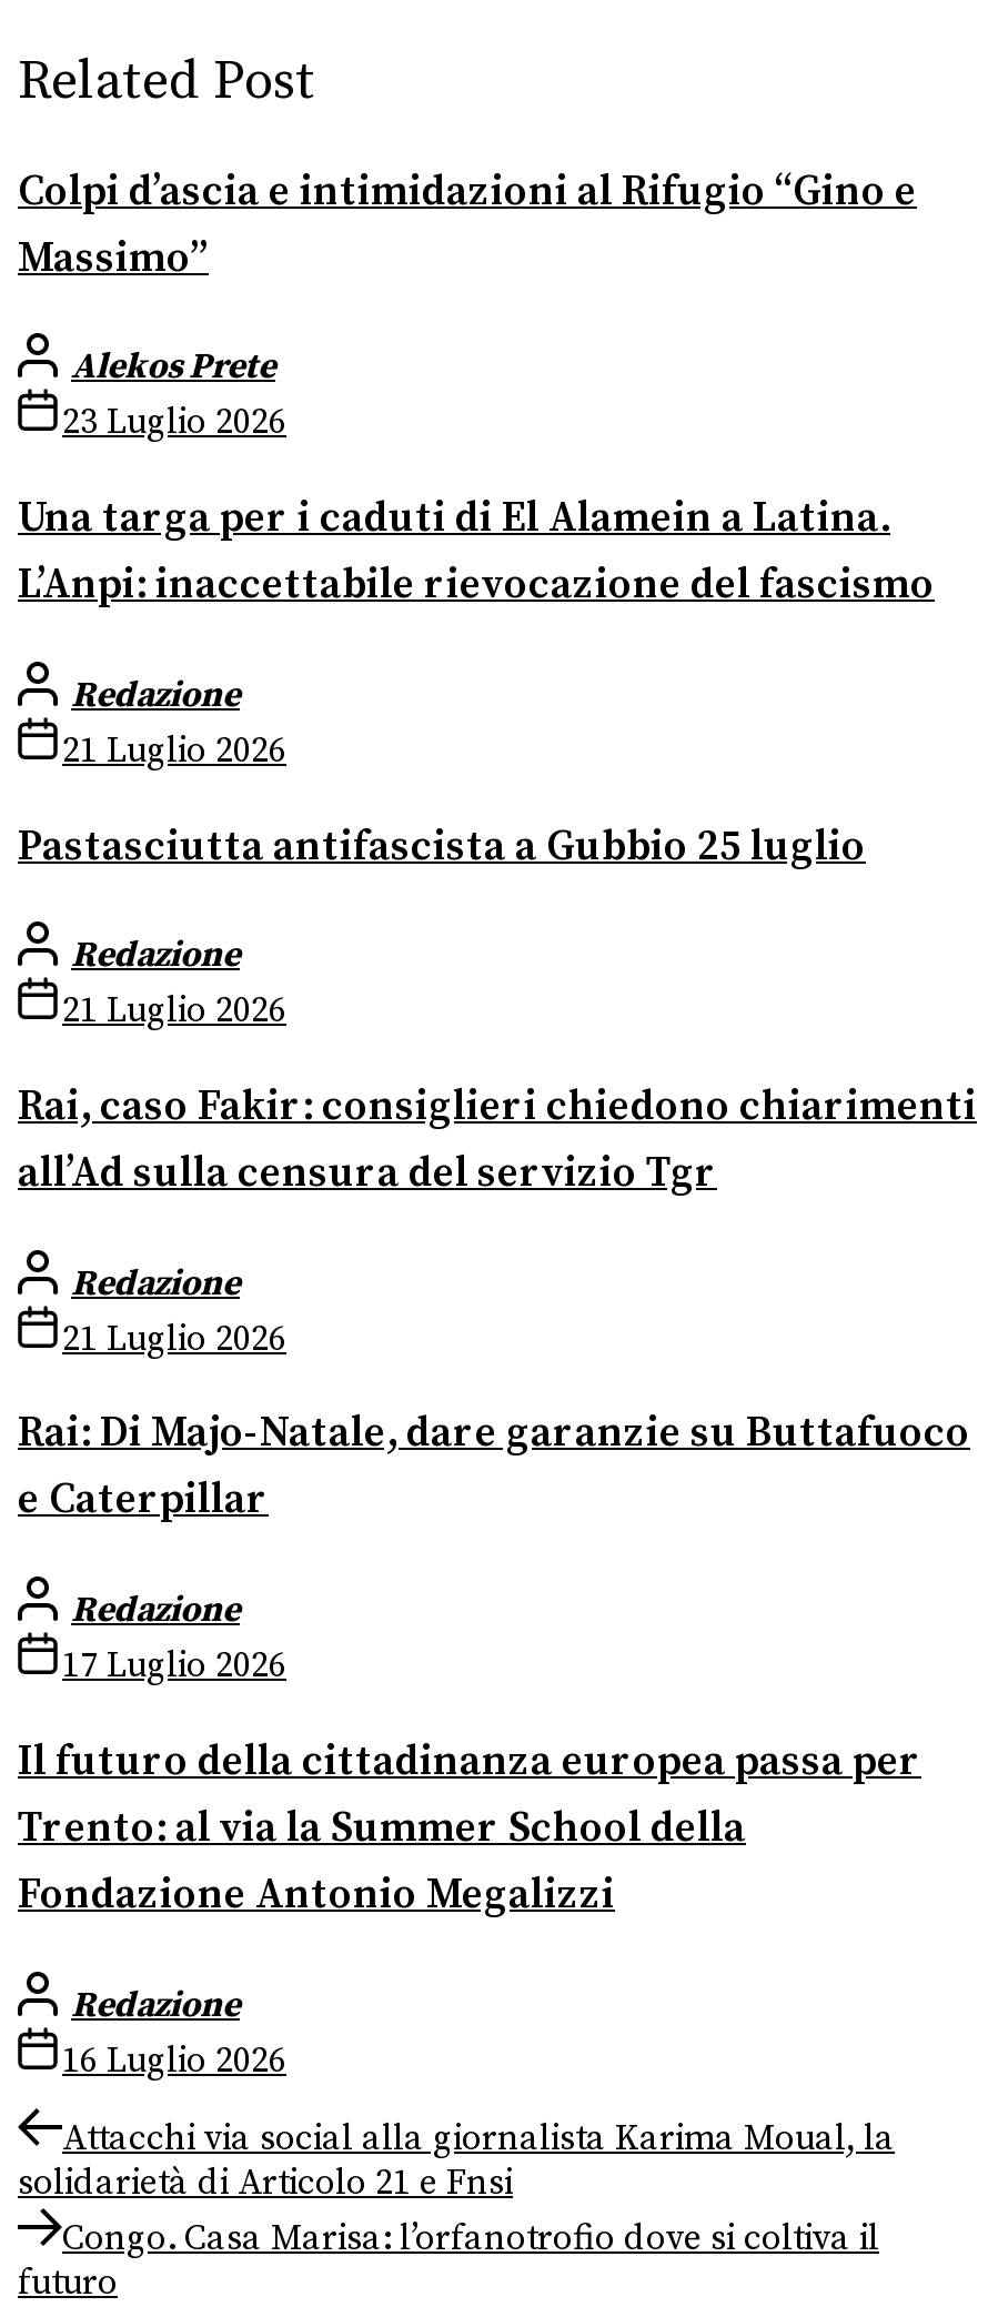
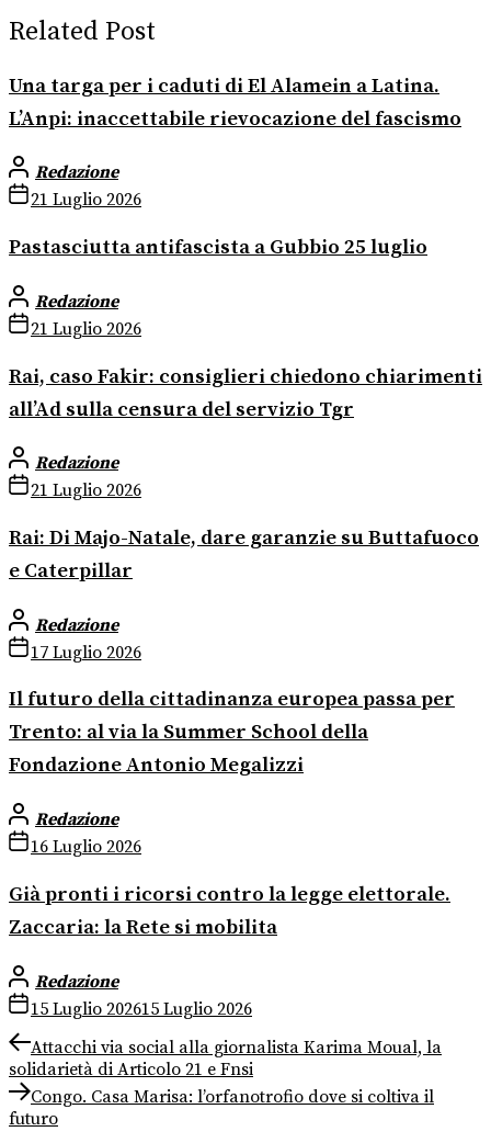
[18,166,917,445] Colpi d’ascia e intimidazioni al Rifugio “Gino e | Massimo” | Alekos Prete | 23 Luglio 2026 -> none
moved [18,493,977,2082] -> [9,73,482,858]: Una targa per i caduti di El Alamein a Latina. | L’Anpi: inaccettabile rievocazione del fascismo | Redazione | ... | Redazione | 16 Luglio 2026
none -> [9,882,450,1020] Già pronti i ricorsi contro la legge elettorale. | Zaccaria: la Rete si mobilita | Redazione | 15 Luglio 202615 Luglio 2026

